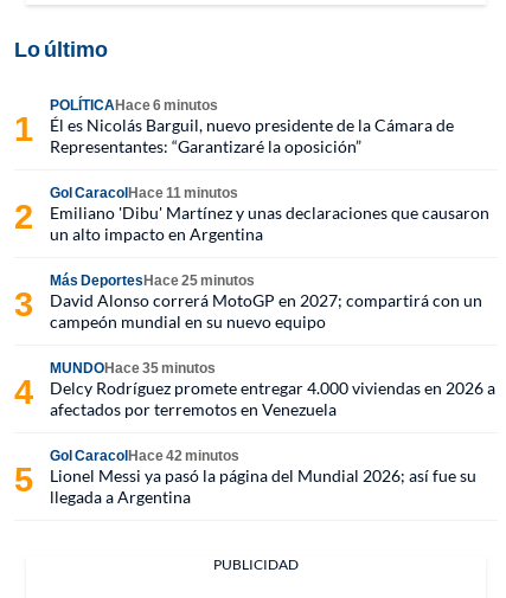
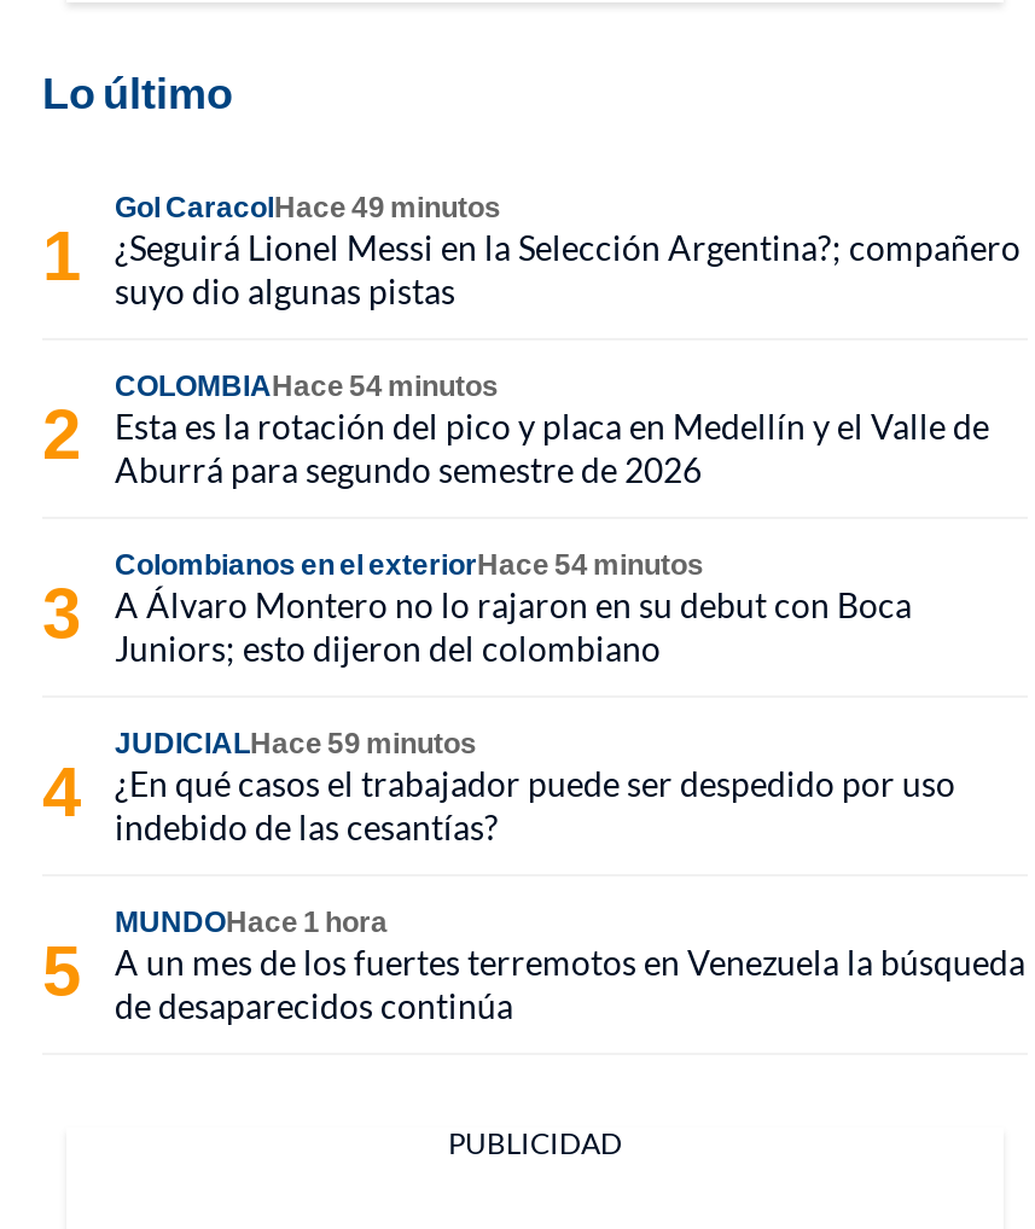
[50,96,454,156] POLÍTICAHace 6 minutos | Él es Nicolás Barguil, nuevo presidente de la Cámara de | Representantes: “Garantizaré la oposición” -> [115,188,1021,311] Gol CaracolHace 49 minutos | ¿Seguirá Lionel Messi en la Selección Argentina?; compañero | suyo dio algunas pistas
[50,184,489,244] Gol CaracolHace 11 minutos | Emiliano 'Dibu' Martínez y unas declaraciones que causaron | un alto impacto en Argentina -> [115,367,989,490] COLOMBIAHace 54 minutos | Esta es la rotación del pico y placa en Medellín y el Valle de | Aburrá para segundo semestre de 2026
[50,271,482,332] Más DeportesHace 25 minutos | David Alonso correrá MotoGP en 2027; compartirá con un | campeón mundial en su nuevo equipo -> [115,546,912,669] Colombianos en el exteriorHace 54 minutos | A Álvaro Montero no lo rajaron en su debut con Boca | Juniors; esto dijeron del colombiano
[50,359,495,419] MUNDOHace 35 minutos | Delcy Rodríguez promete entregar 4.000 viviendas en 2026 a | afectados por terremotos en Venezuela -> [115,724,955,848] JUDICIALHace 59 minutos | ¿En qué casos el trabajador puede ser despedido por uso | indebido de las cesantías?
[50,446,476,507] Gol CaracolHace 42 minutos | Lionel Messi ya pasó la página del Mundial 2026; así fue su | llegada a Argentina -> [115,903,1025,1026] MUNDOHace 1 hora | A un mes de los fuertes terremotos en Venezuela la búsqueda | de desaparecidos continúa

